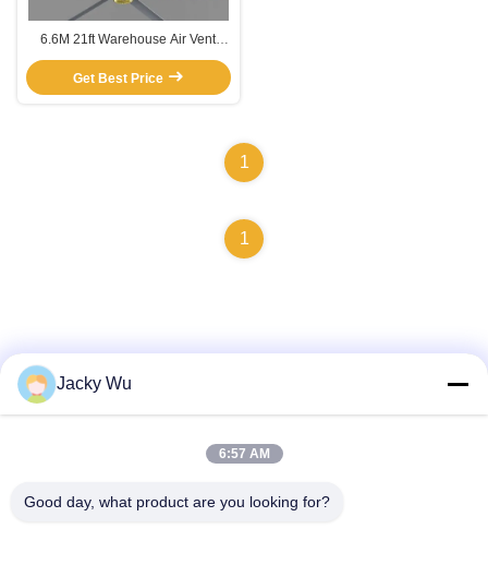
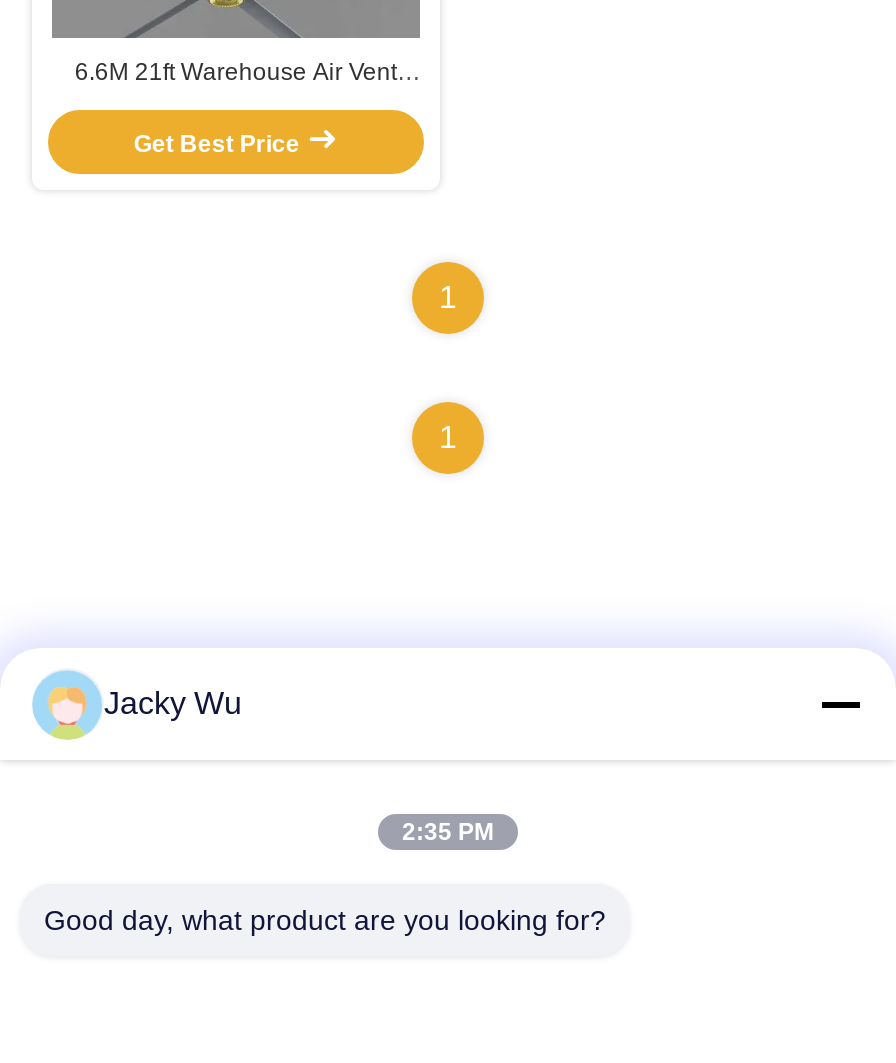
[218,446,270,461] 6:57 AM -> [402,818,494,846] 2:35 PM

